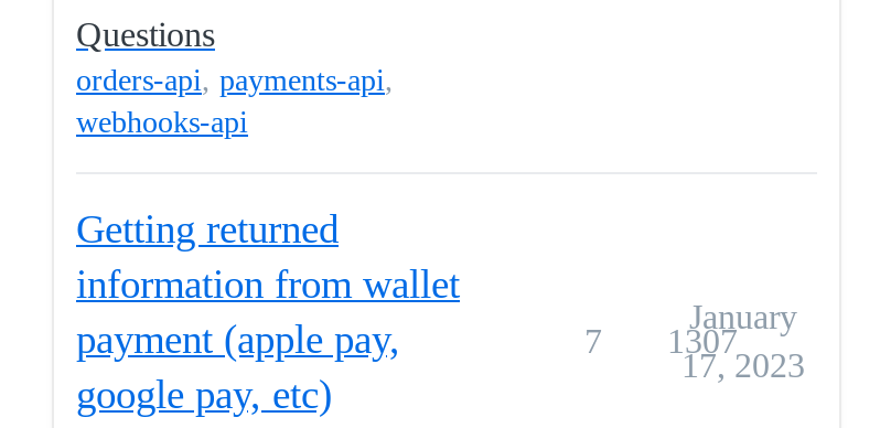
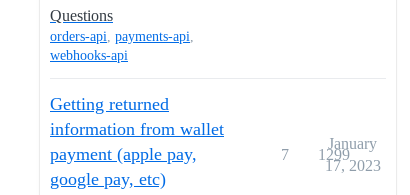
[584,323,738,360] 7 1307 -> [280,146,350,163] 7 1299

